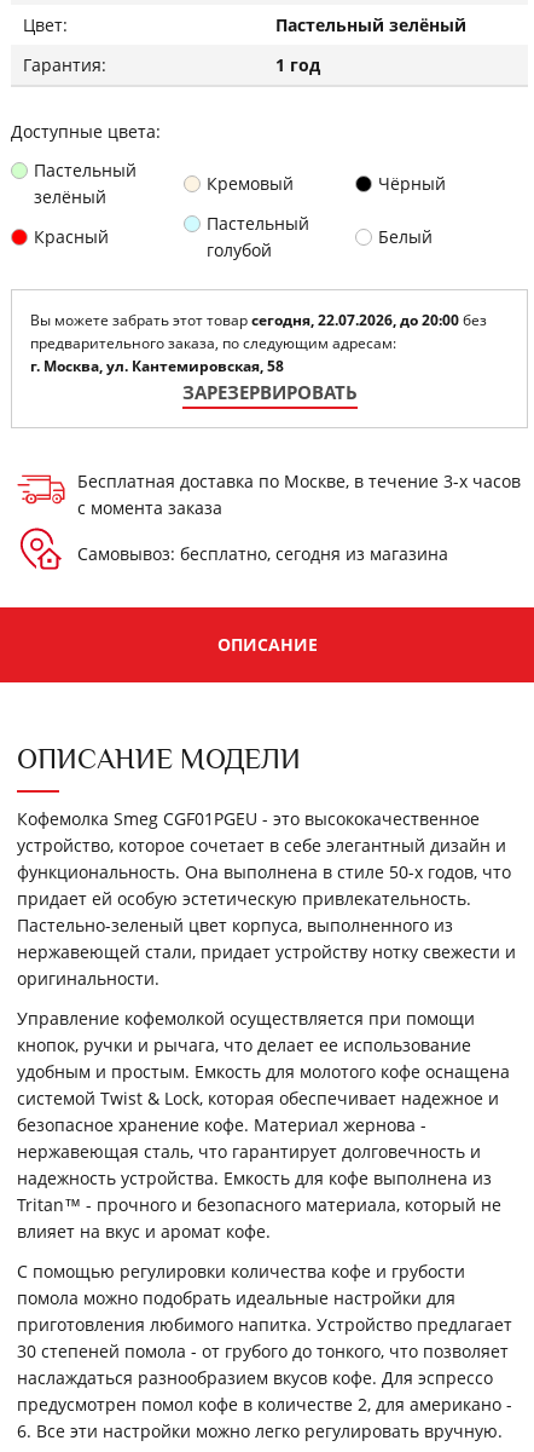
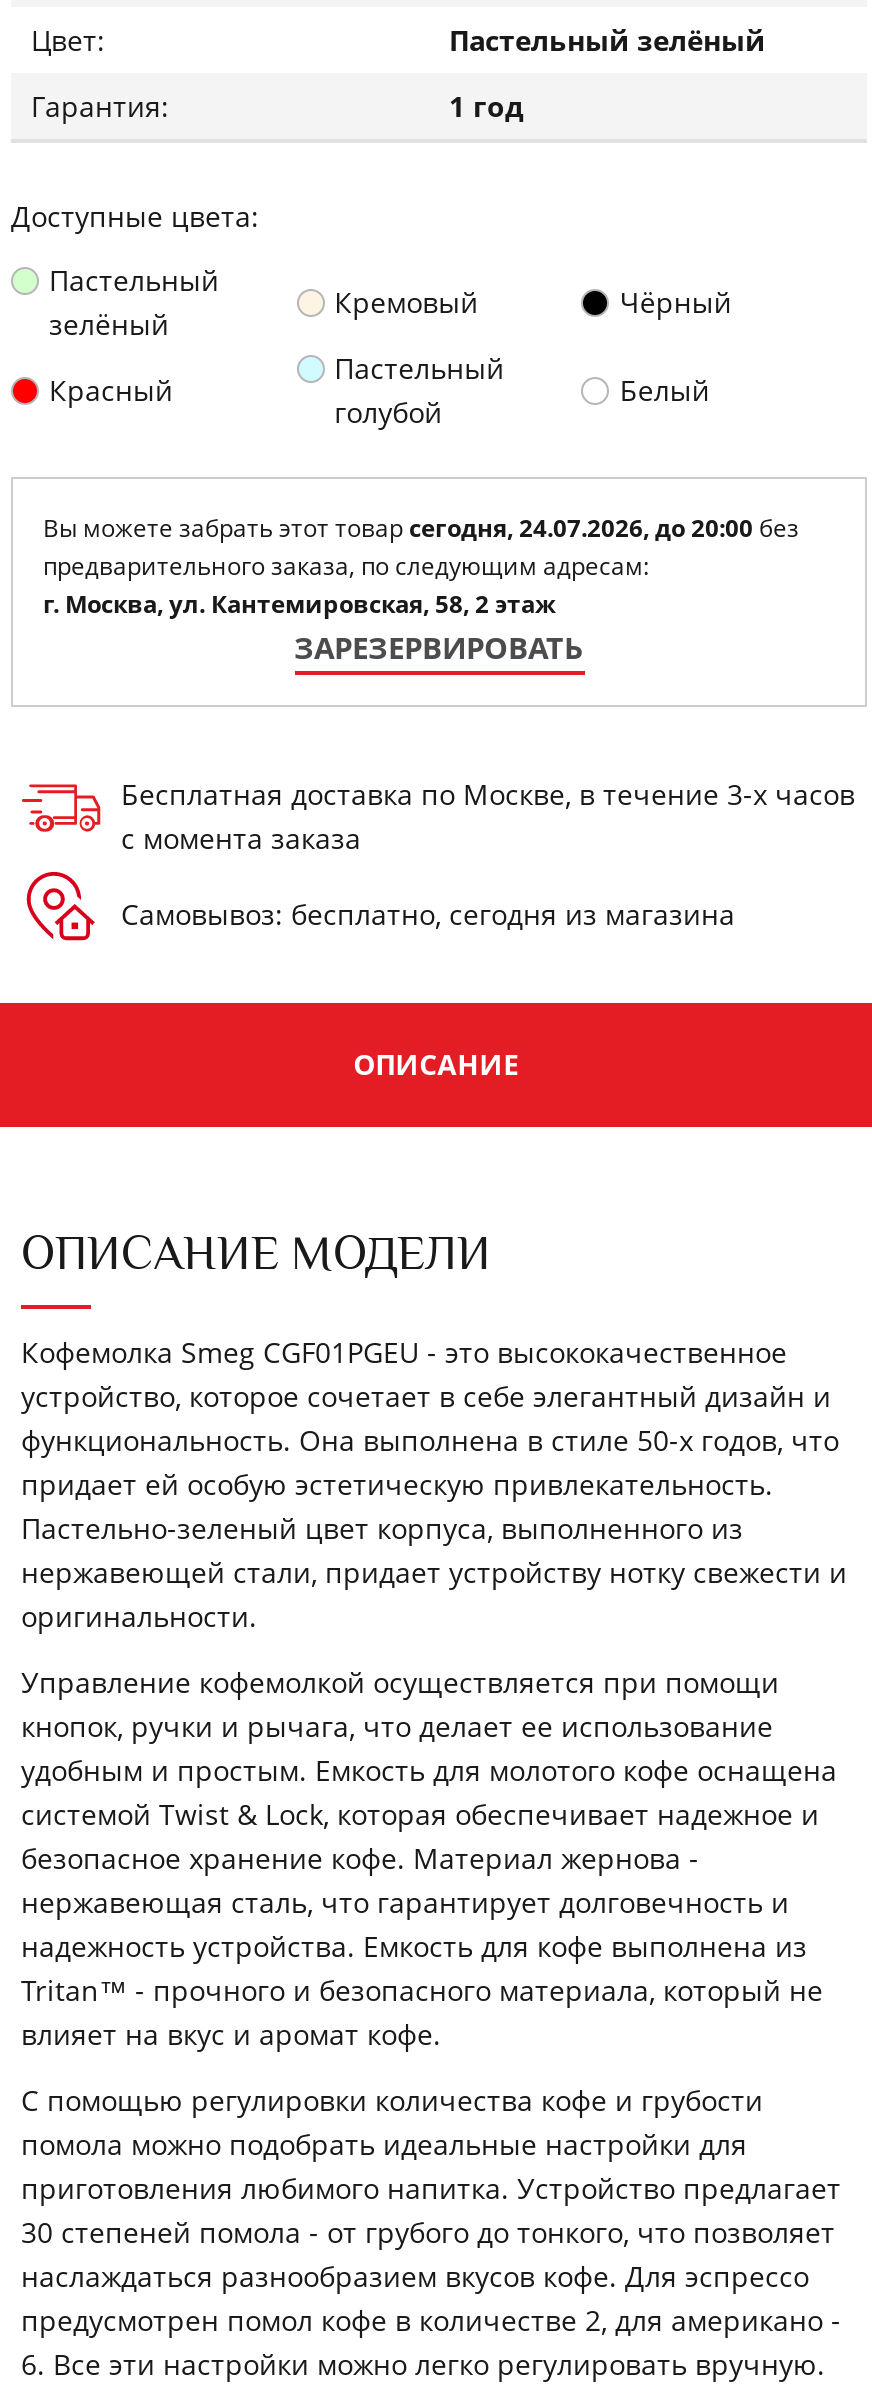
[30,310,487,331] Вы можете забрать этот товар сегодня, 22.07.2026, до 20:00 без -> [43,512,799,546] Вы можете забрать этот товар сегодня, 24.07.2026, до 20:00 без
[30,356,284,377] г. Москва, ул. Кантемировская, 58 -> [43,588,555,622] г. Москва, ул. Кантемировская, 58, 2 этаж

